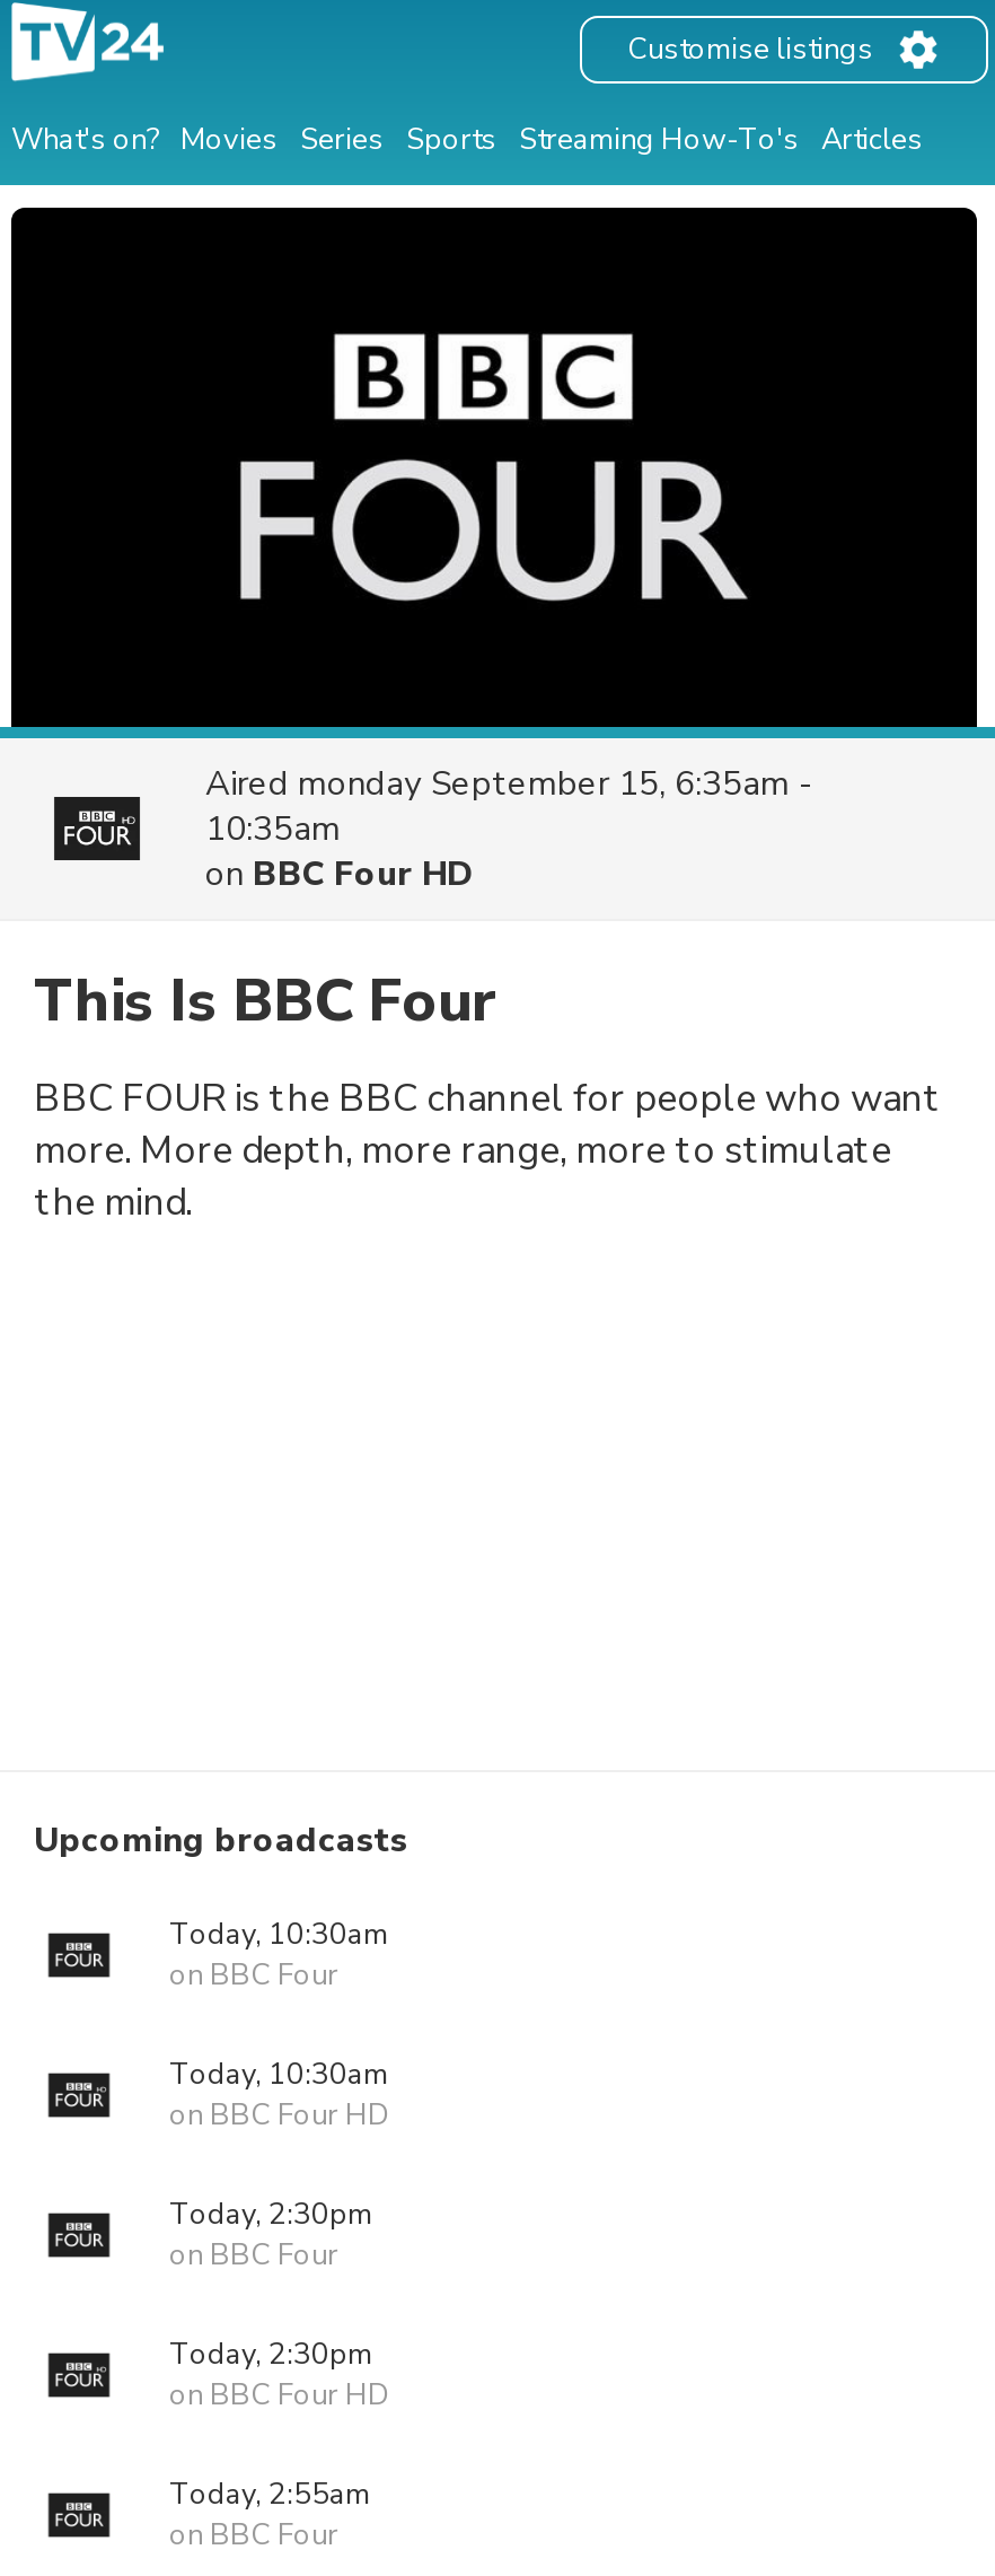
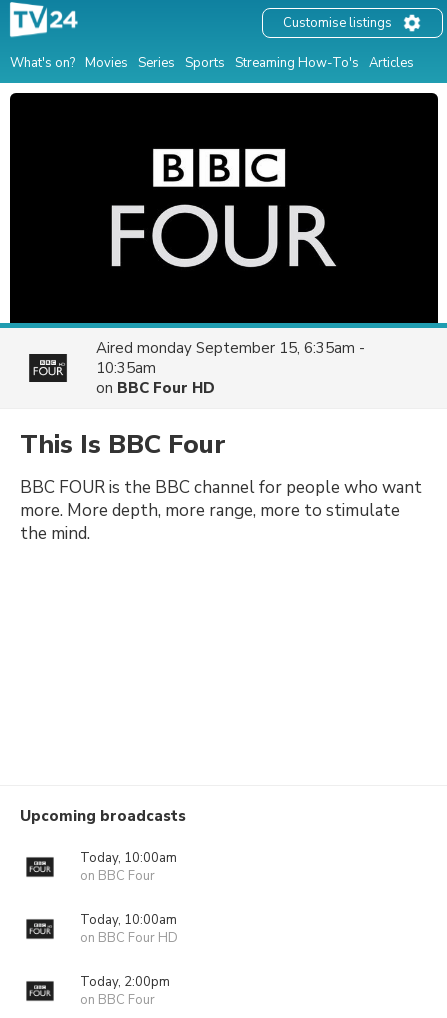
[169,1915,388,1955] Today, 10:30am -> [80,849,177,867] Today, 10:00am
[169,2054,388,2095] Today, 10:30am -> [80,911,177,929] Today, 10:00am
[169,2194,390,2515] Today, 2:30pm | on BBC Four | Today, 2:30pm | on BBC Four HD | Today, 2:55am -> [80,973,170,991] Today, 2:00pm

